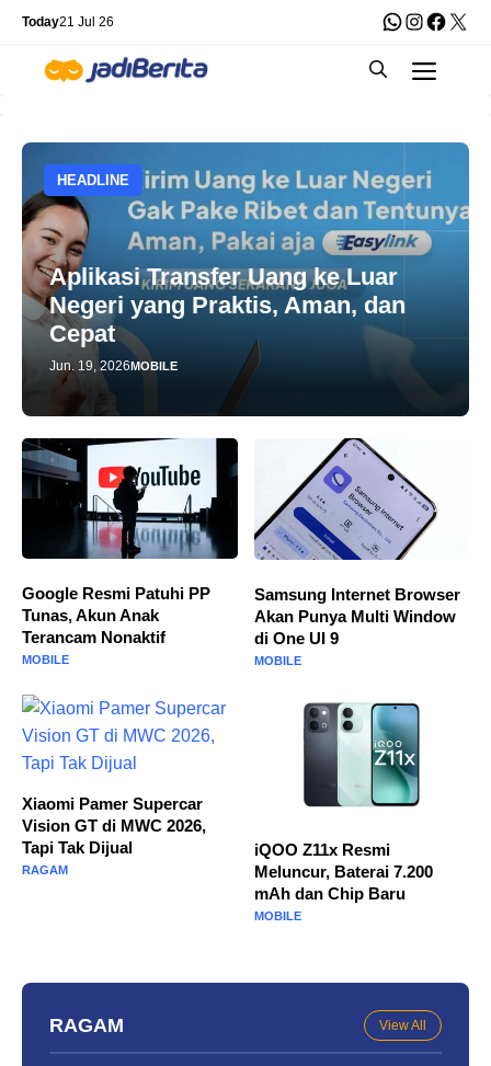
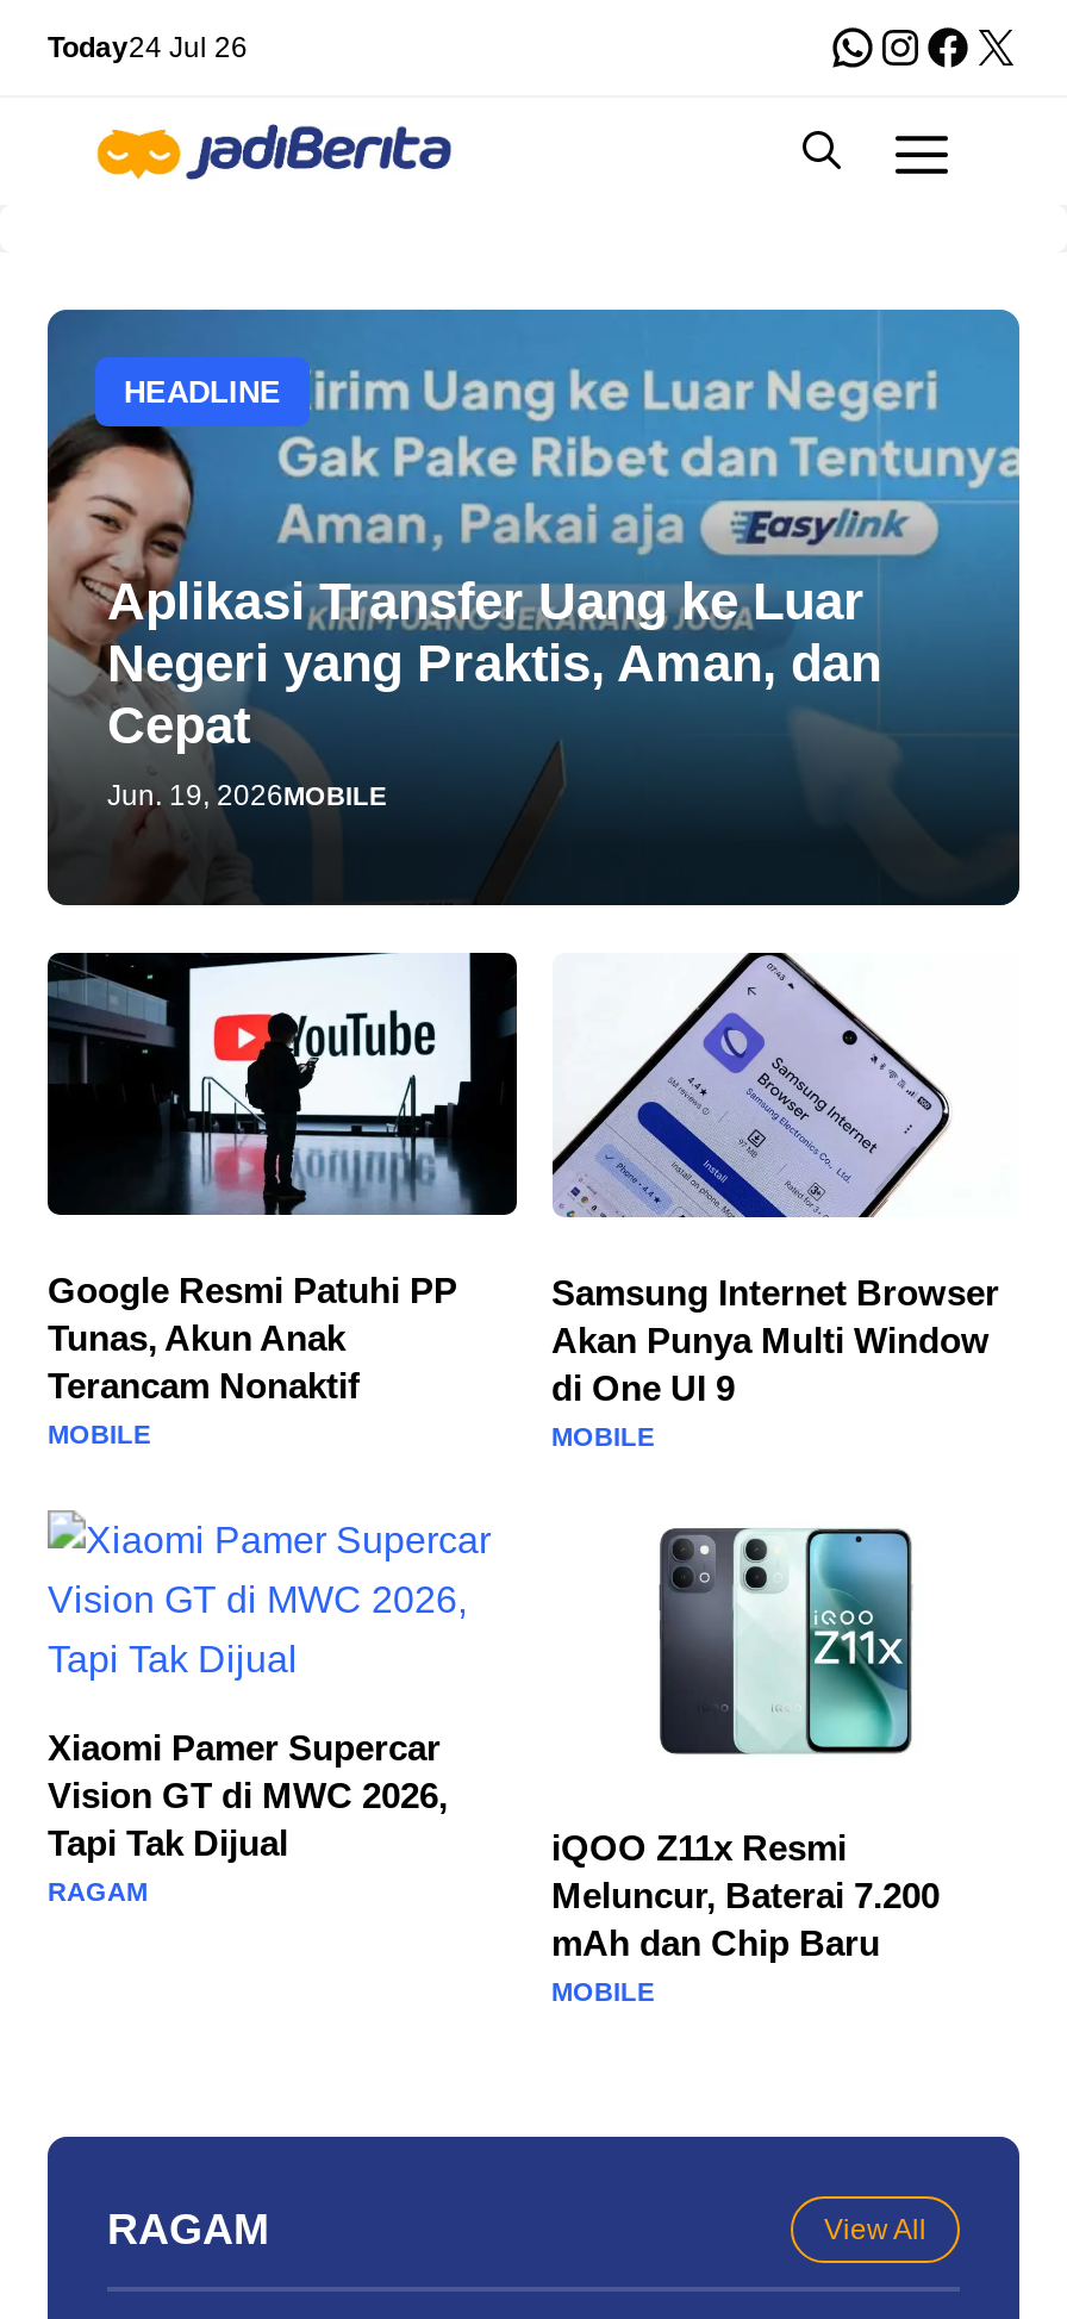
[22,14,114,30] Today21 Jul 26 -> [48,31,248,64] Today24 Jul 26

